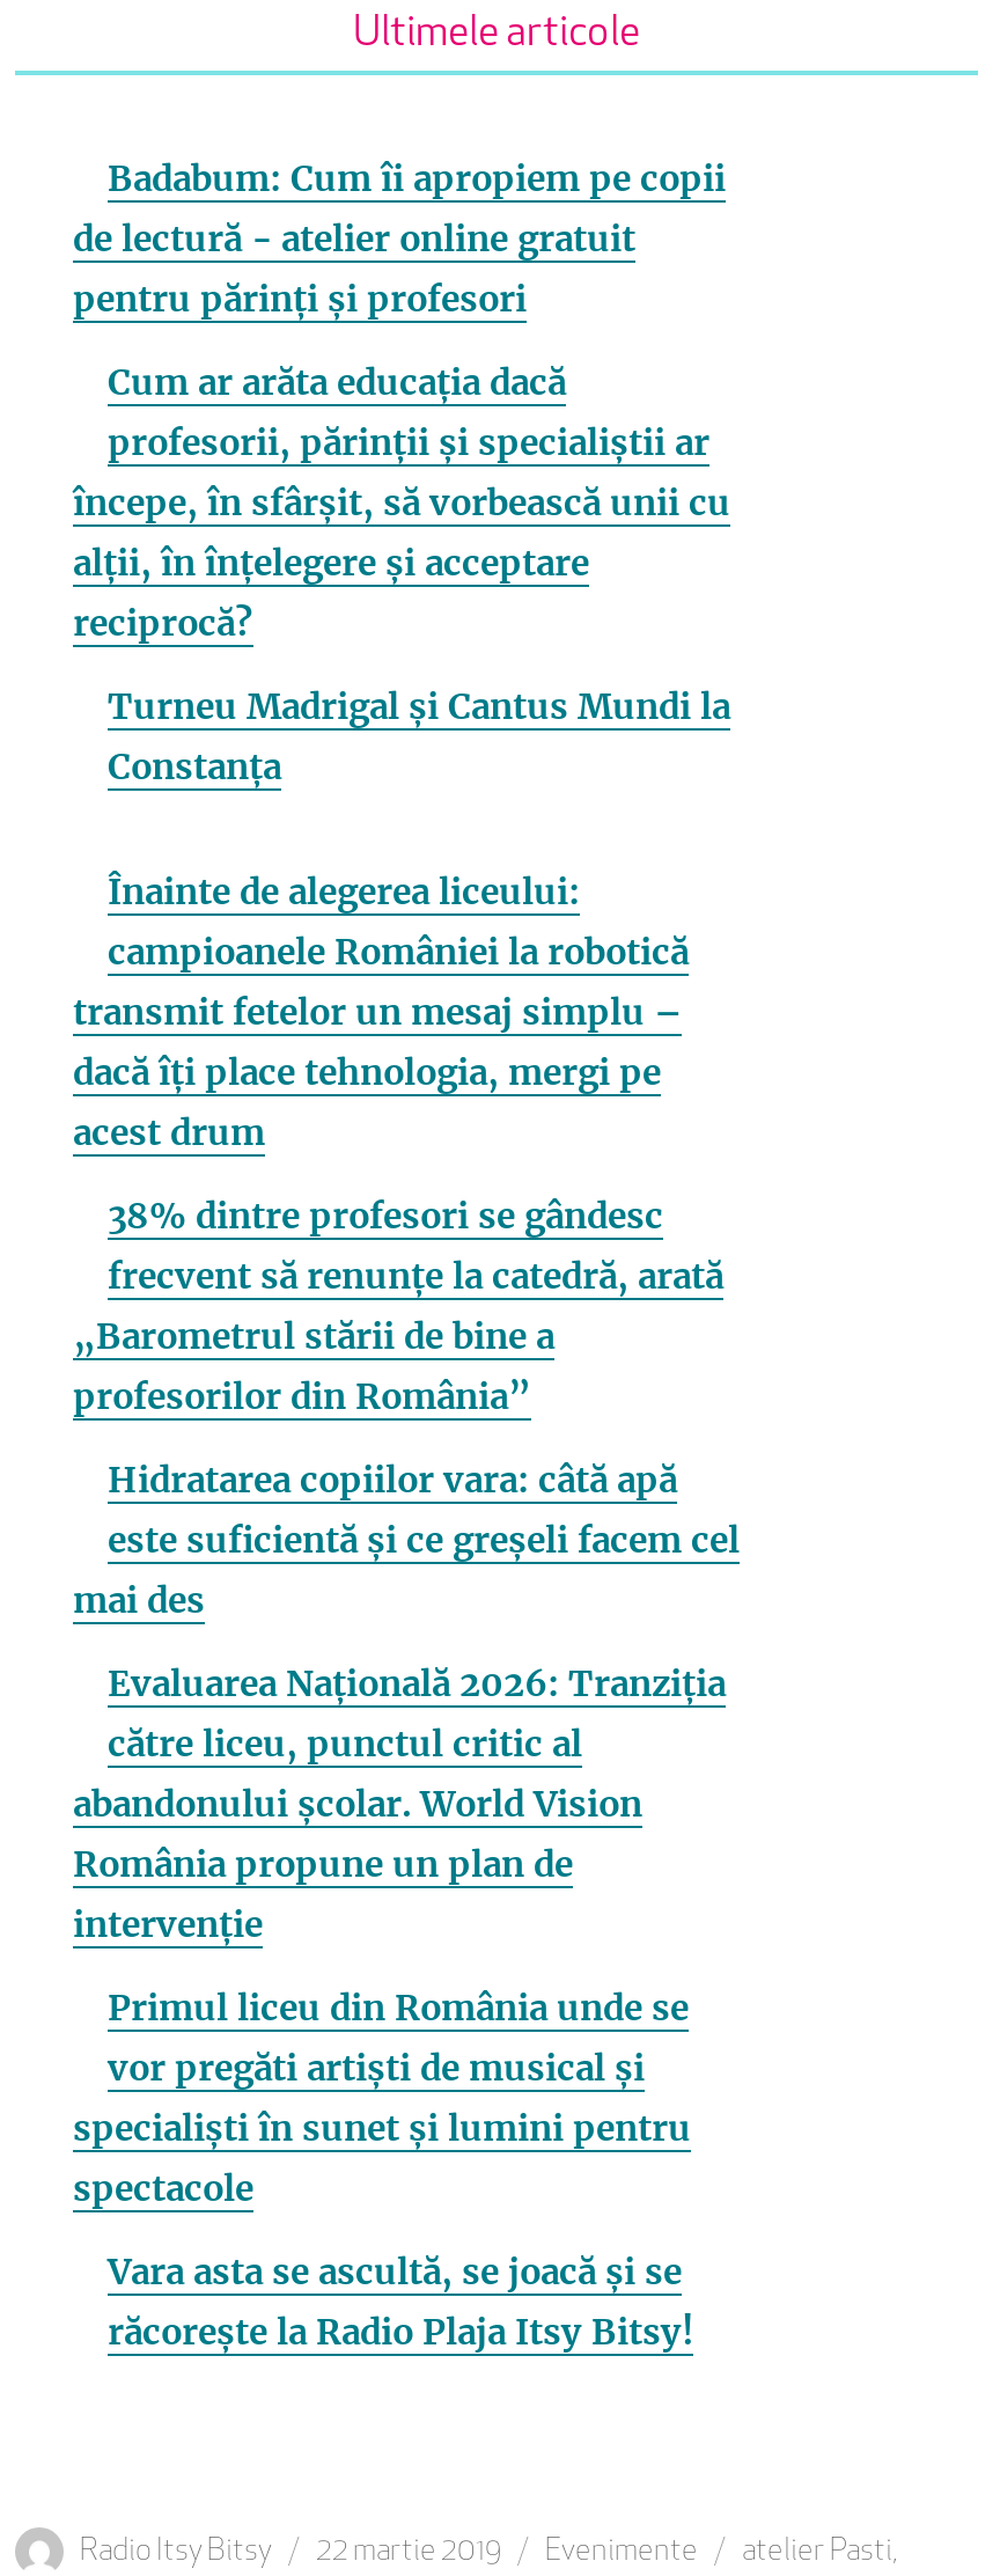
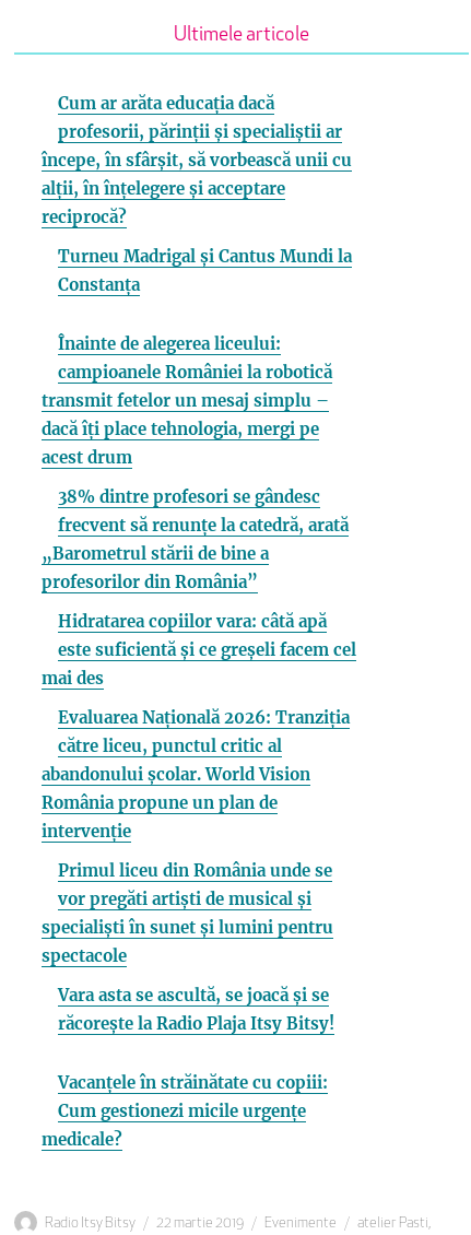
[73,157,726,321] Badabum: Cum îi apropiem pe copii | de lectură - atelier online gratuit | pentru părinți și profesori -> none
moved [73,361,740,2354] -> [42,93,356,1034]: Cum ar arăta educația dacă | profesorii, părinții și specialiștii ar | începe, în sfârșit, să vorbească unii cu | ... | Vara asta se ascultă, se joacă și se | răcorește la Radio Plaja Itsy Bitsy!
none -> [42,1072,328,1150] Vacanțele în străinătate cu copiii: | Cum gestionezi micile urgențe | medicale?

